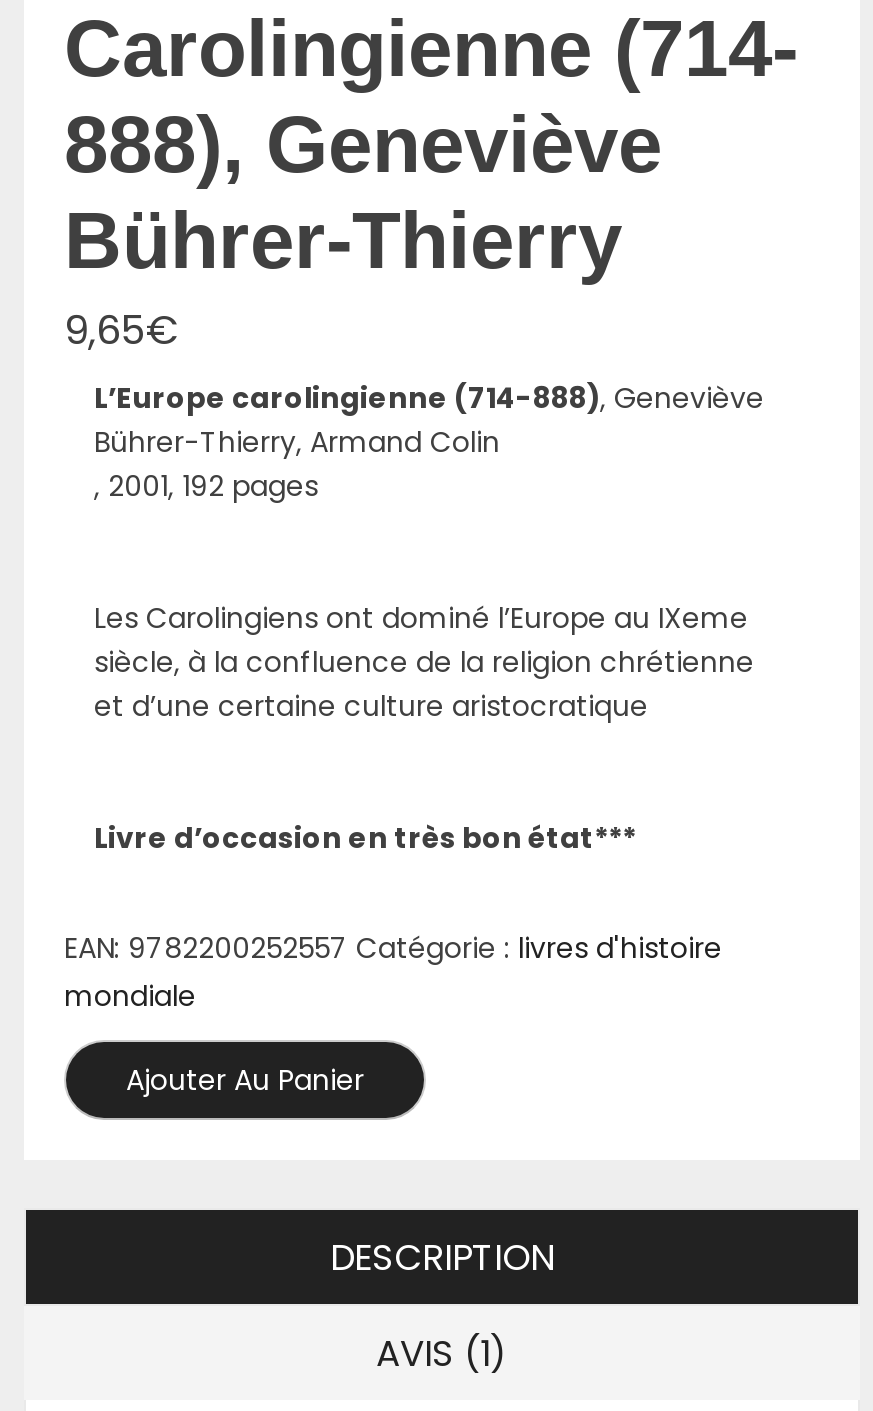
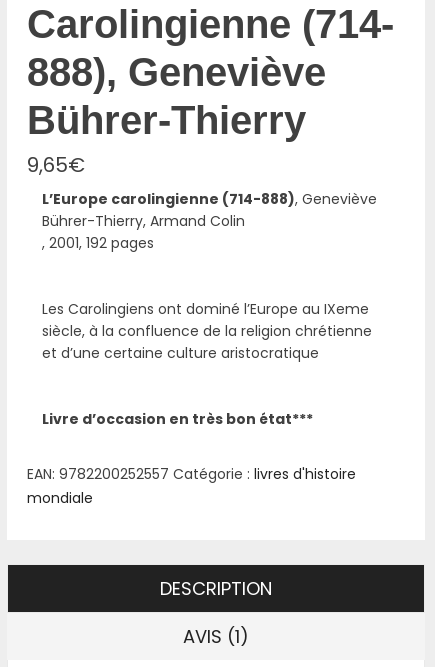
[126,1060,364,1100] Ajouter Au Panier -> none

